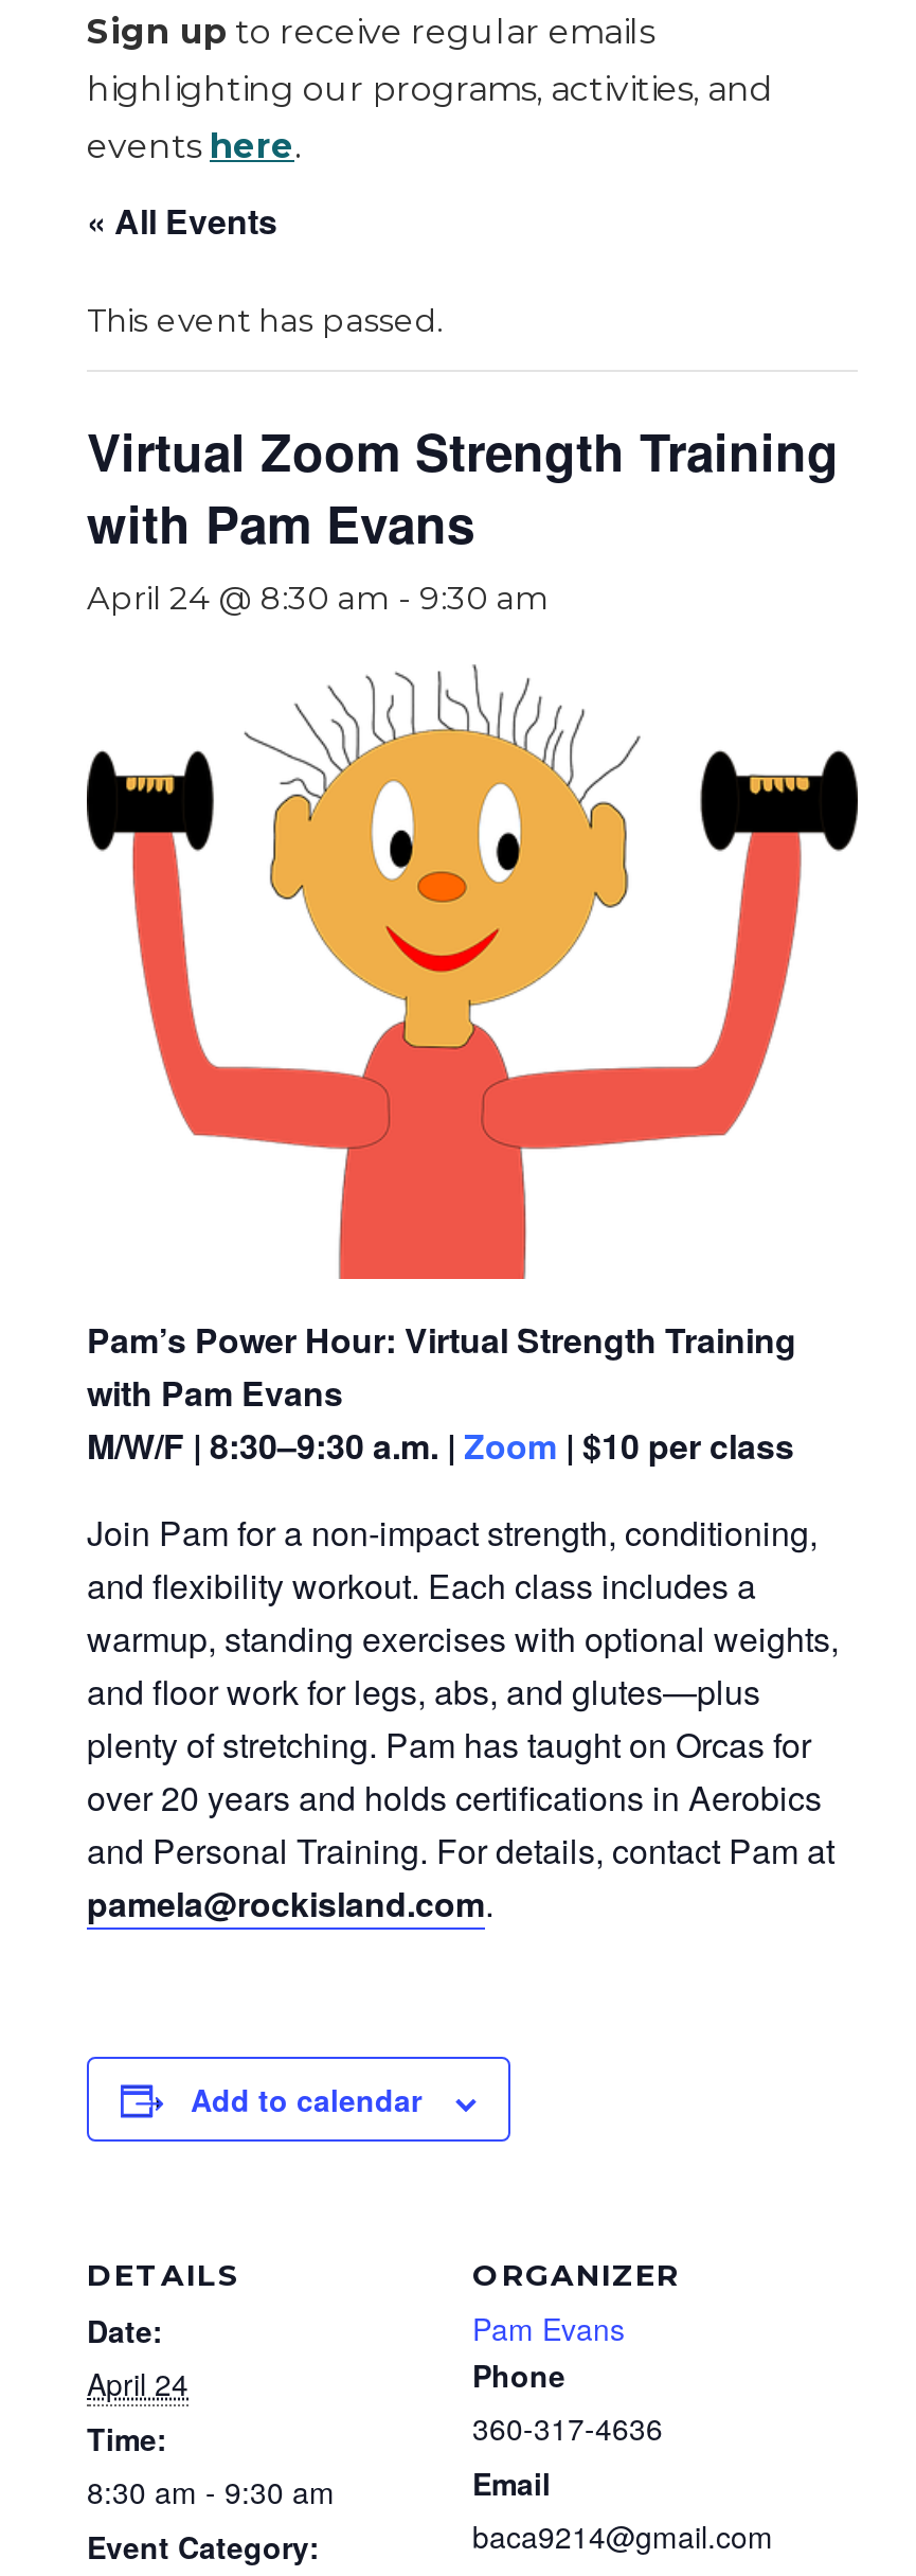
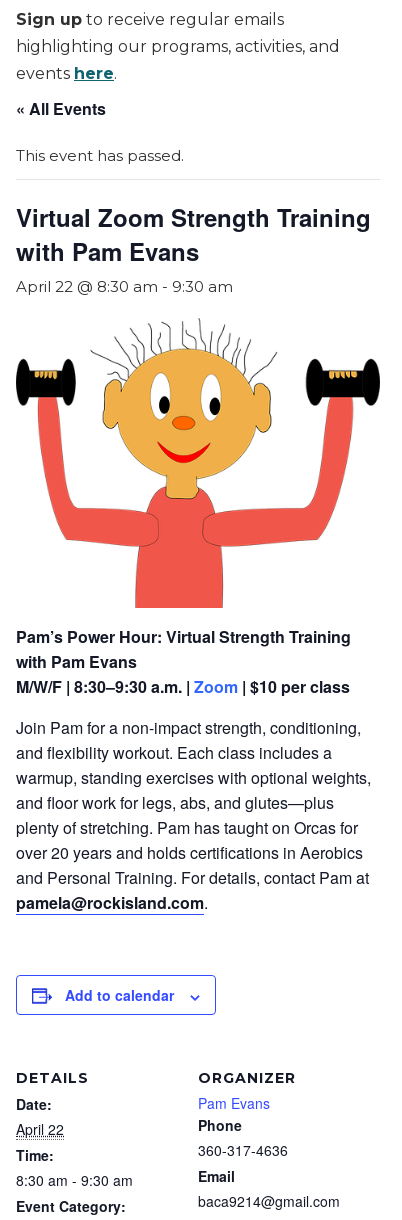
[87,578,549,618] April 24 @ 8:30 am - 9:30 am -> [16,277,233,296] April 22 @ 8:30 am - 9:30 am
[87,2363,188,2405] April 24 -> [16,1119,64,1139] April 22

